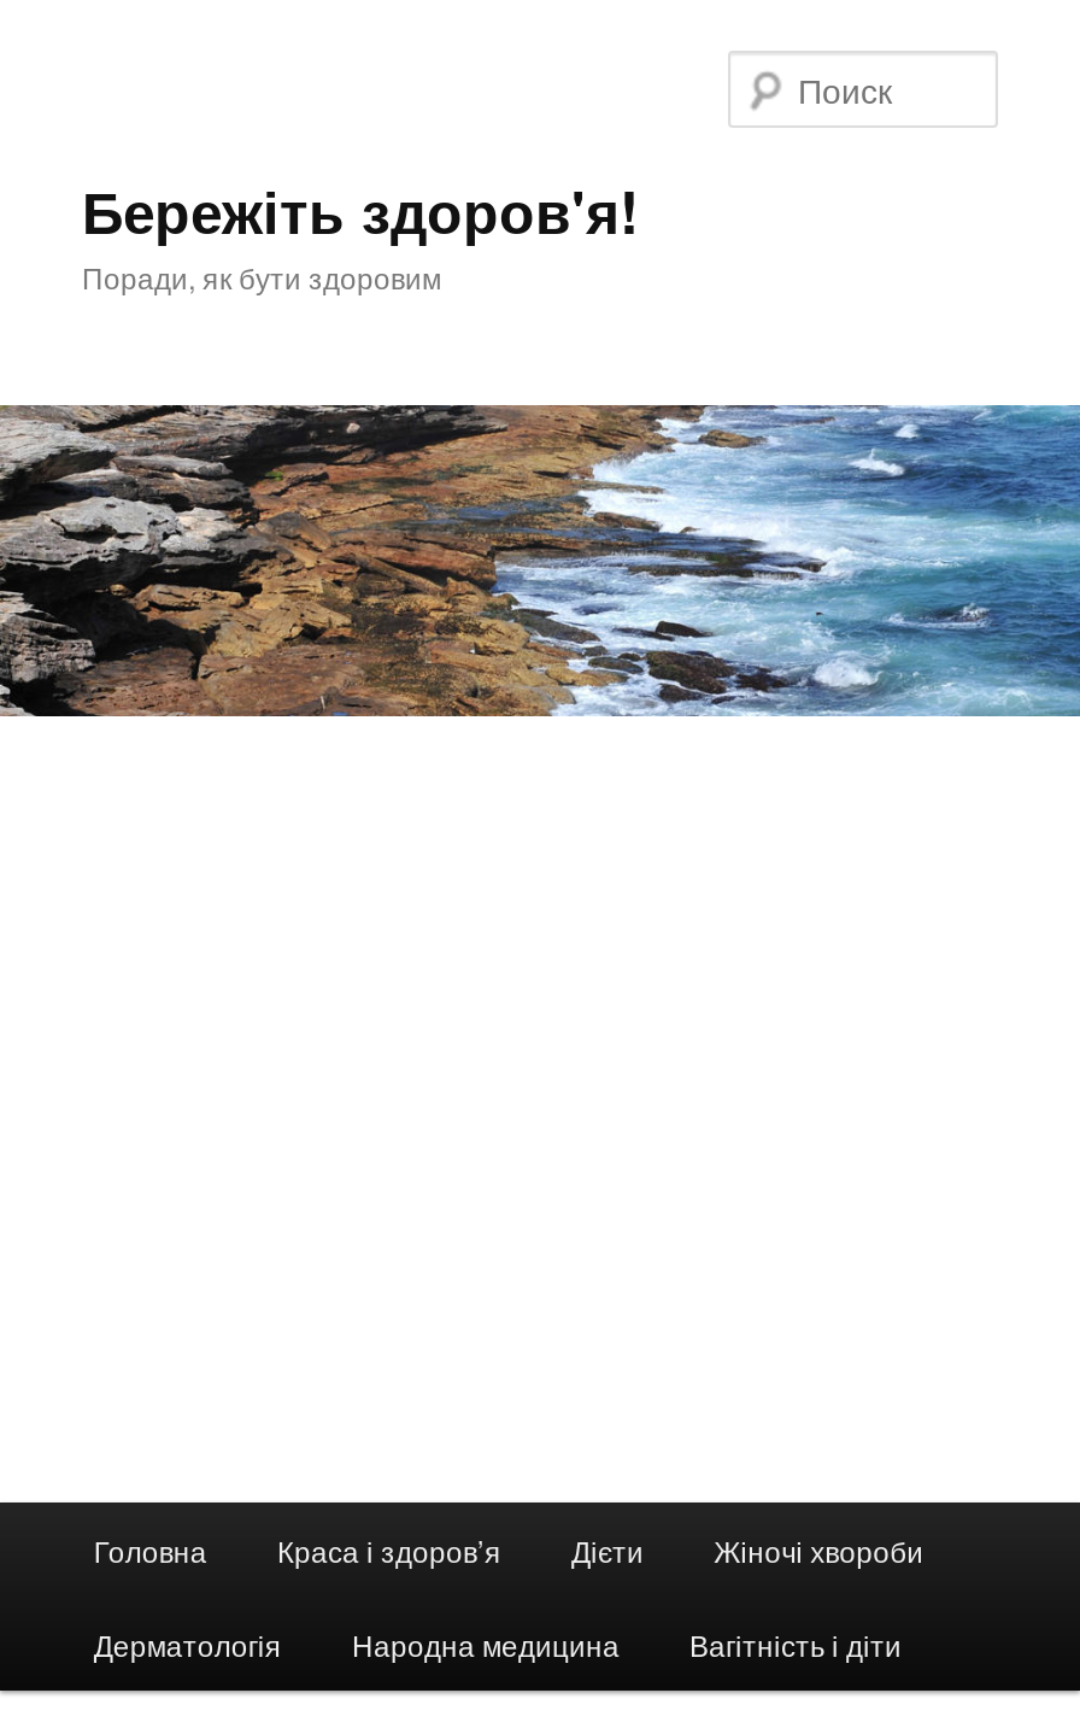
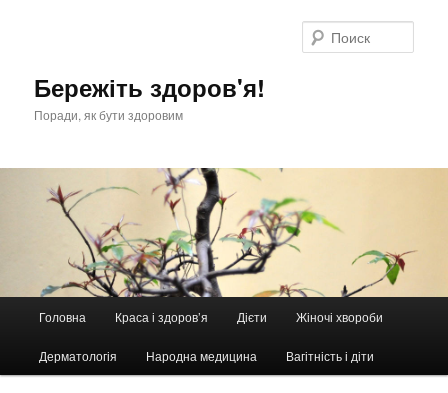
[7,403,1073,719] [image] -> [3,167,445,298] [image]

